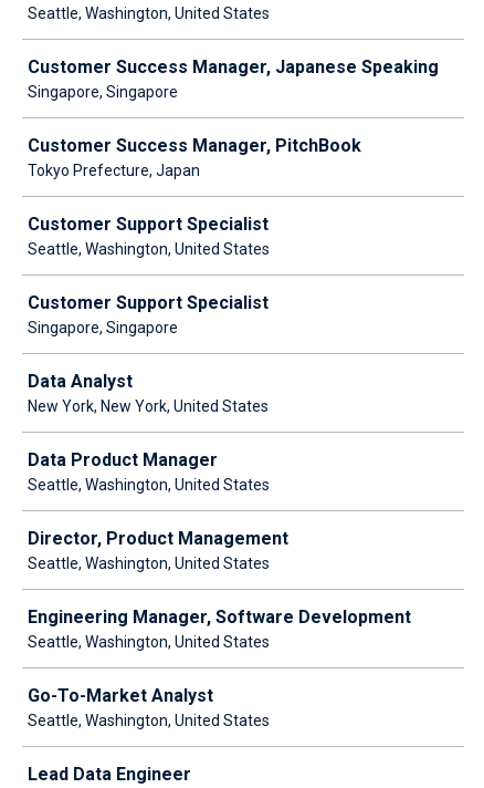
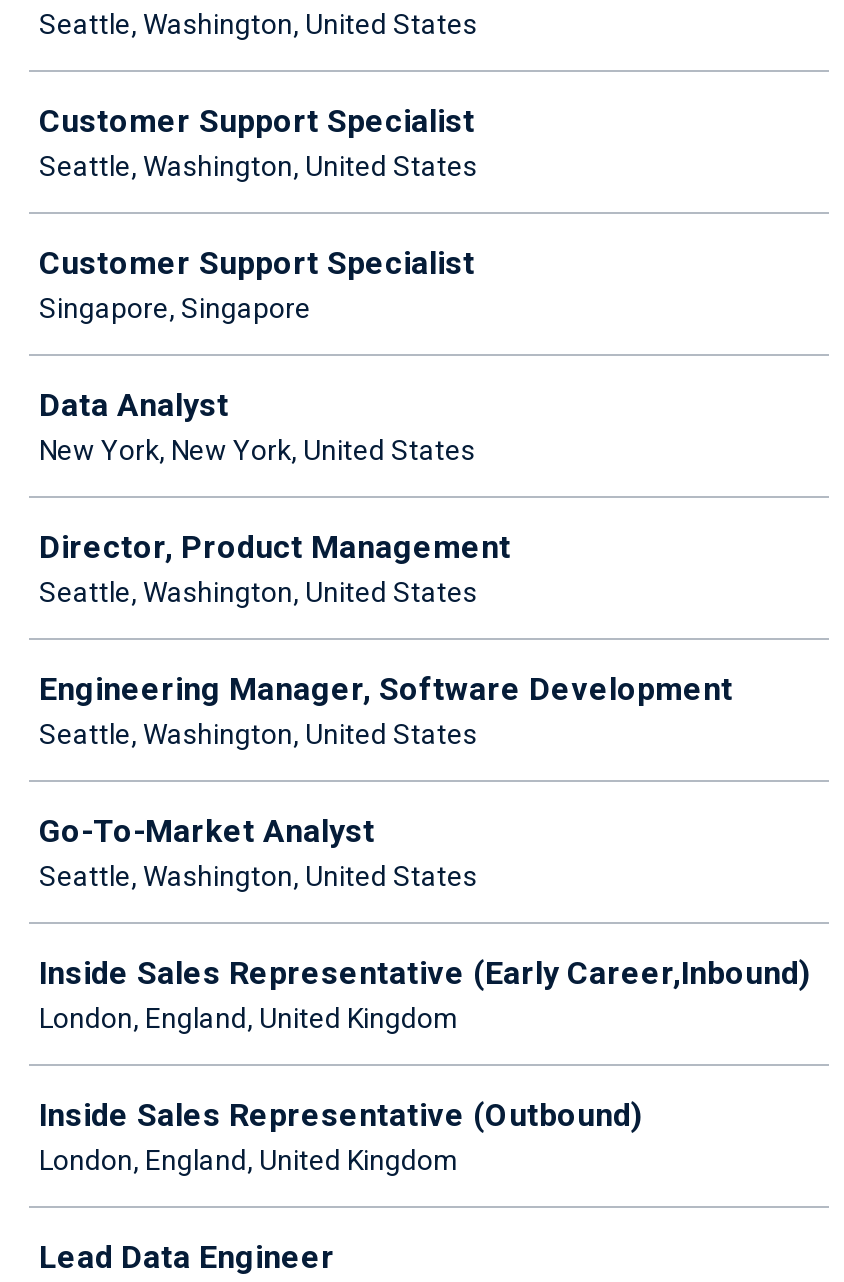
[28,56,439,179] Customer Success Manager, Japanese Speaking | Singapore, Singapore | Customer Success Manager, PitchBook | Tokyo Prefecture, Japan -> none
moved [28,214,270,415] -> [39,102,477,466]: Customer Support Specialist | Seattle, Washington, United States | Customer Support Specialist | Singapore, Singapore | Data Analyst | New York, New York, United States
[28,449,270,494] Data Product Manager | Seattle, Washington, United States -> none
moved [28,528,411,729] -> [39,528,733,892]: Director, Product Management | Seattle, Washington, United States | Engineering Manager, Software Development | Seattle, Washington, United States | Go-To-Market Analyst | Seattle, Washington, United States
none -> [39,954,811,1176] Inside Sales Representative (Early Career,Inbound) | London, England, United Kingdom | Inside Sales Representative (Outbound) | London, England, United Kingdom

